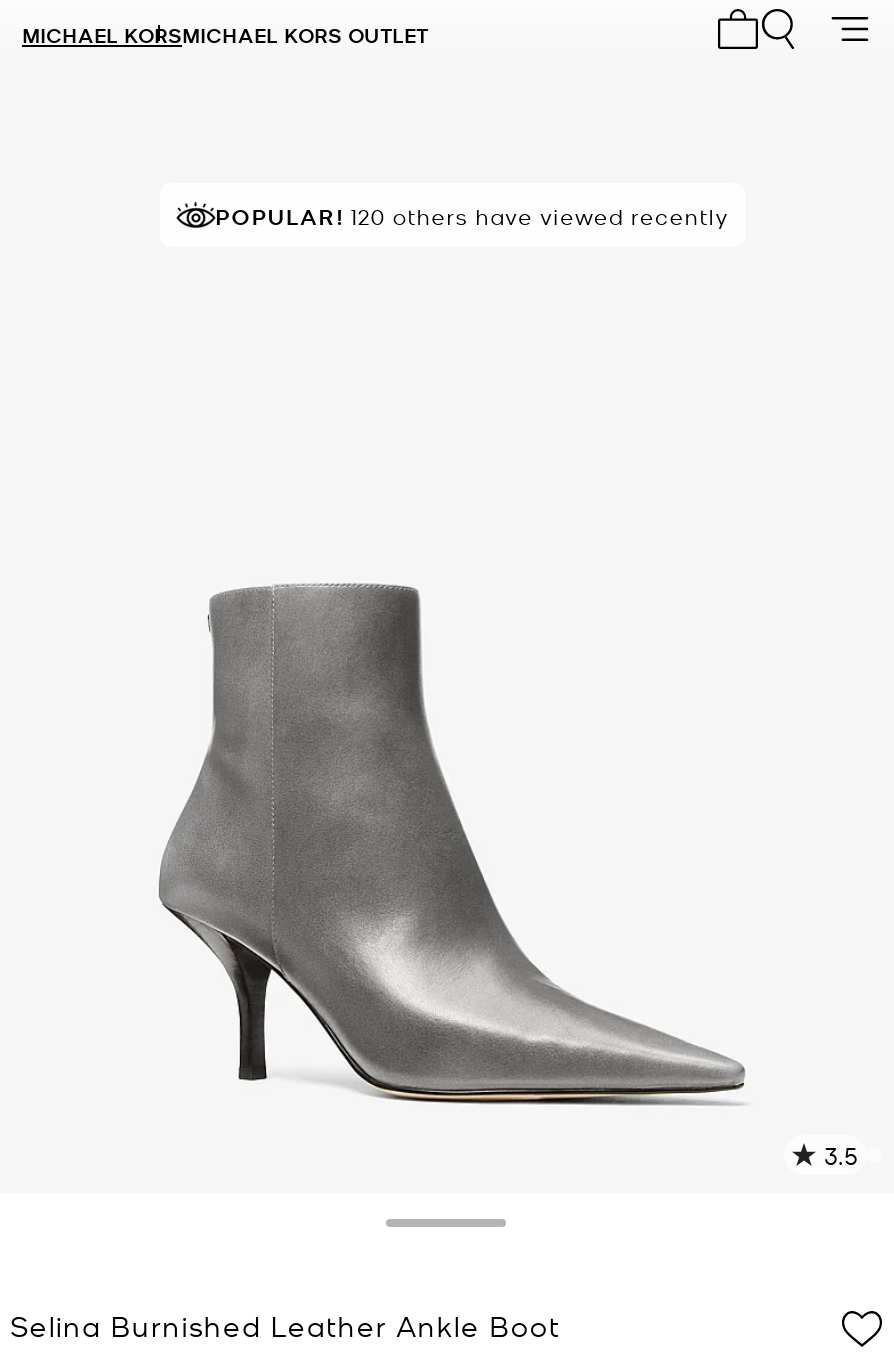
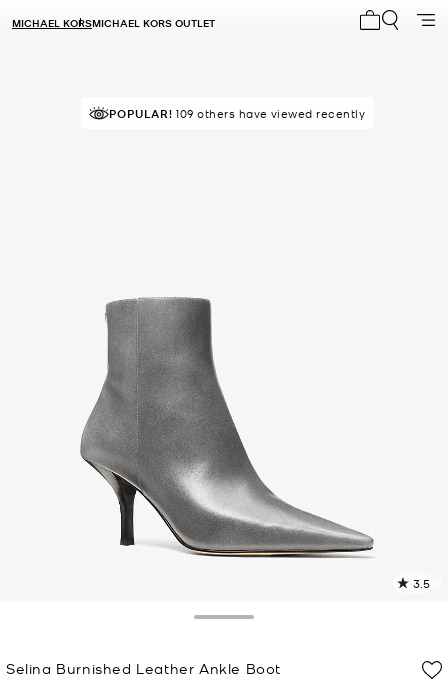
[215,198,728,232] POPULAR! 120 others have viewed recently -> [108,104,365,121] POPULAR! 109 others have viewed recently

